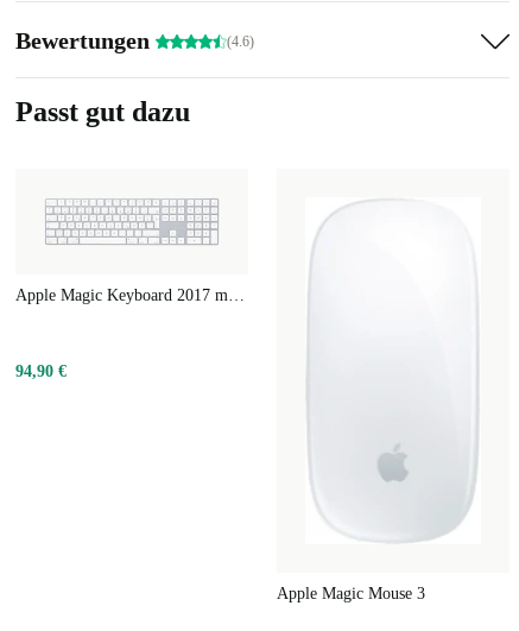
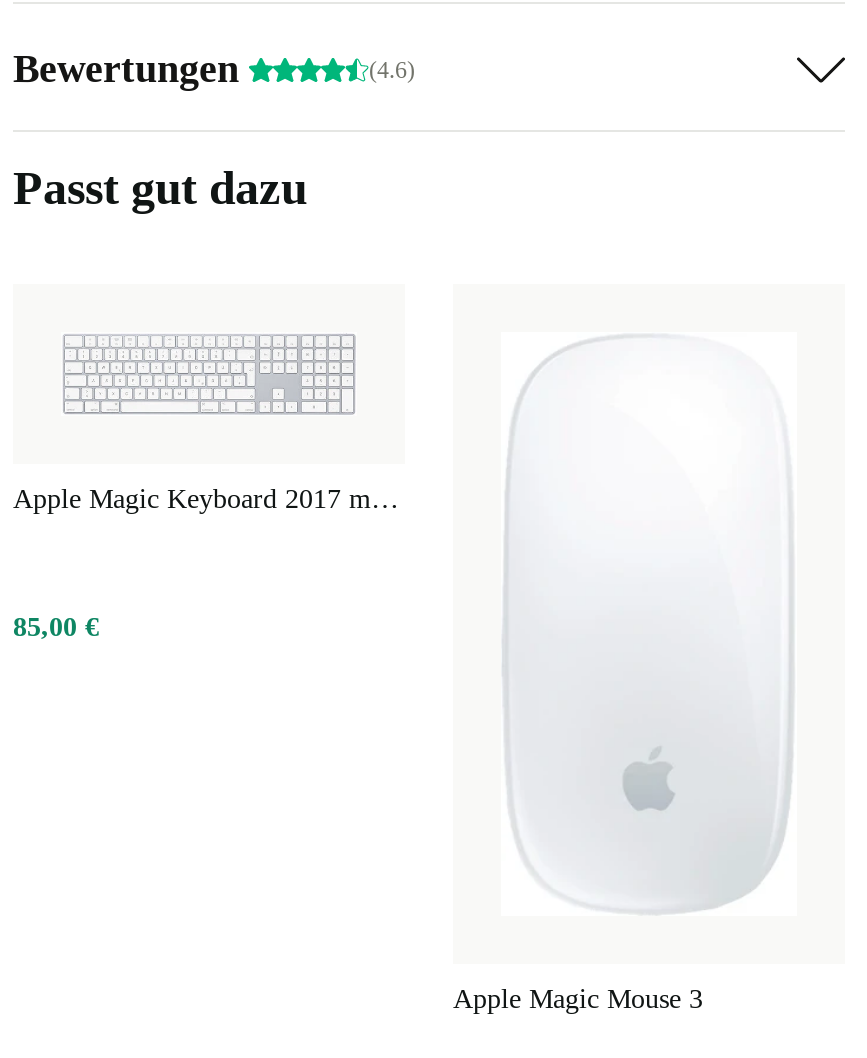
[15,363,67,381] 94,90 € -> [13,611,99,641] 85,00 €

